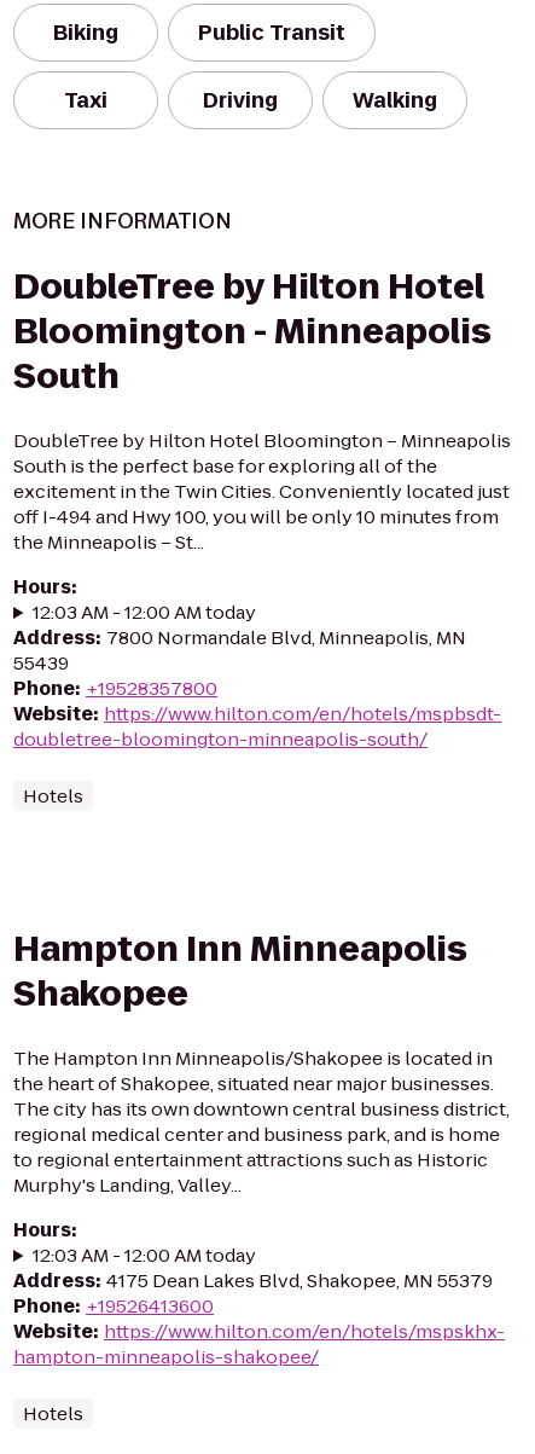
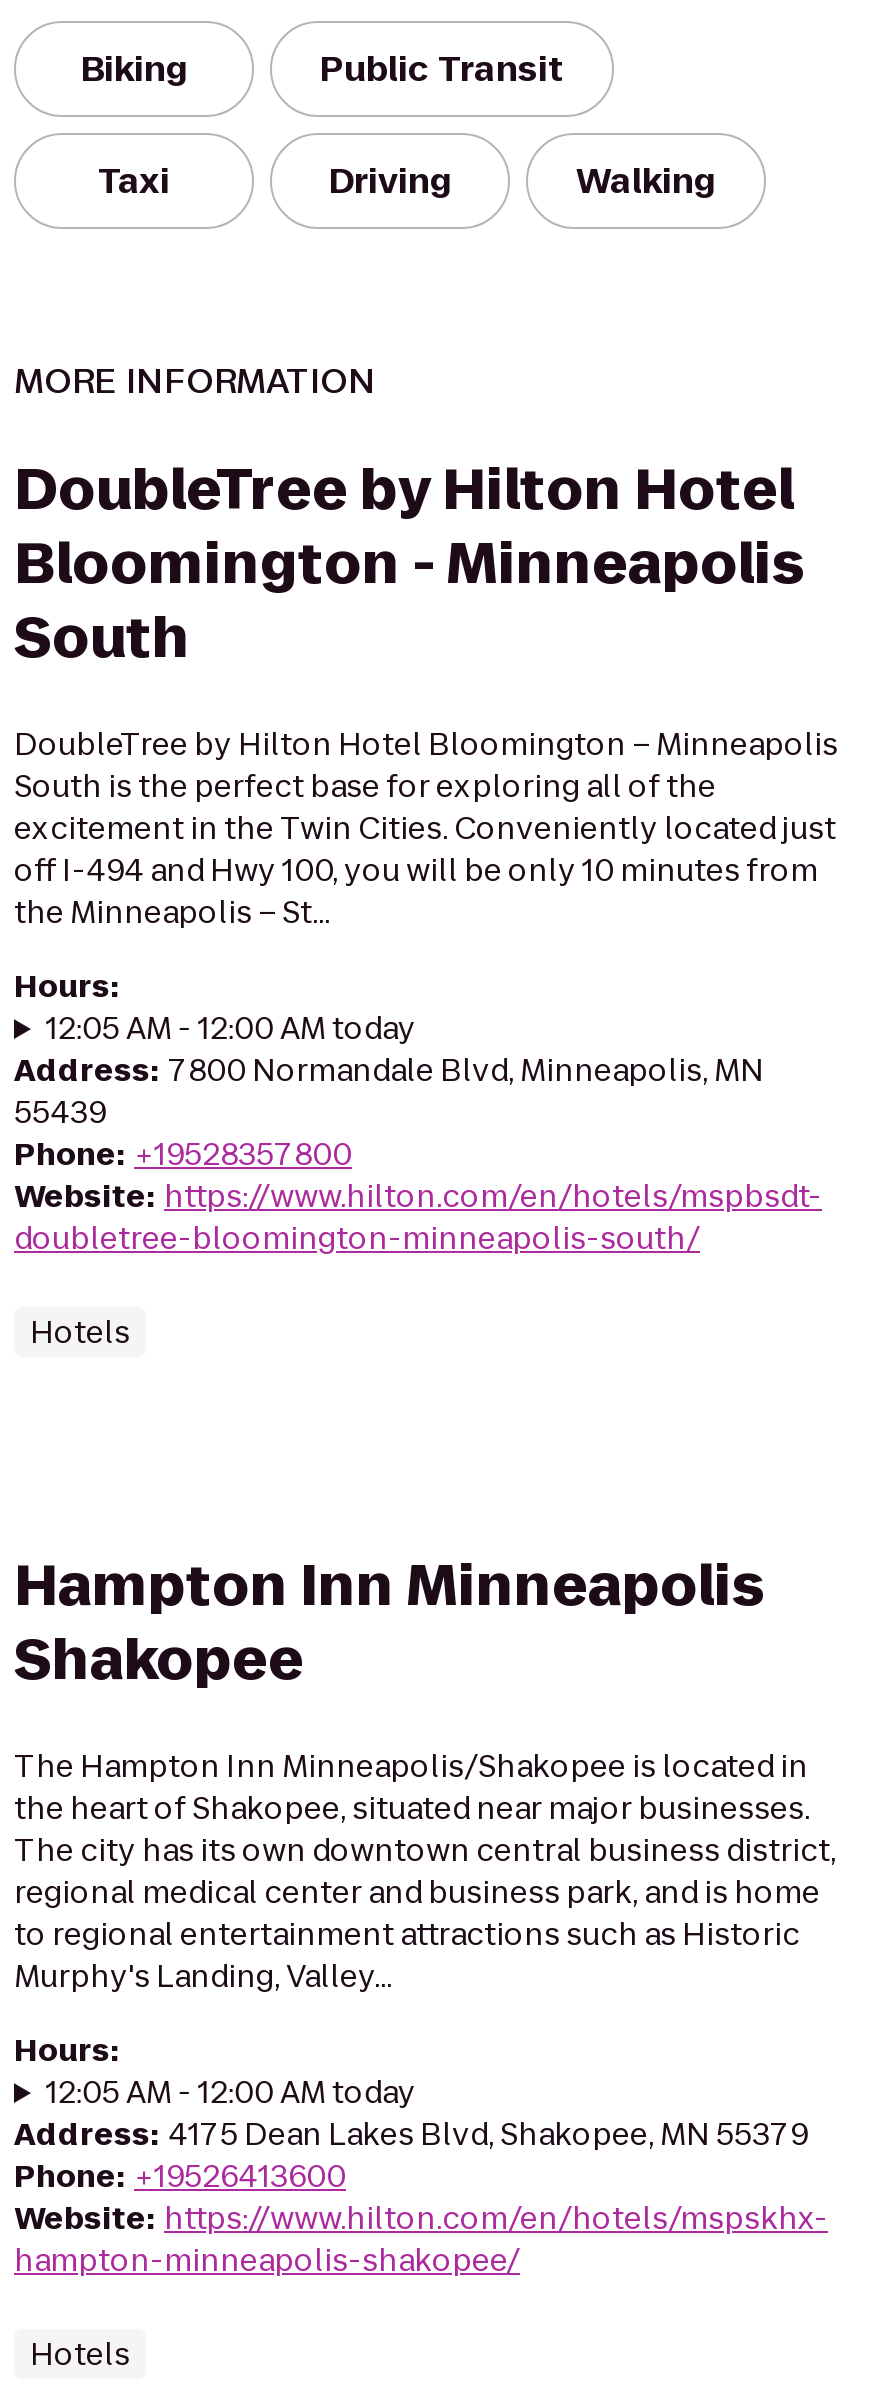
[32,599,256,625] 12:03 AM - 12:00 AM today -> [46,1007,416,1049] 12:05 AM - 12:00 AM today
[32,1242,256,1268] 12:03 AM - 12:00 AM today -> [46,2071,416,2113] 12:05 AM - 12:00 AM today

